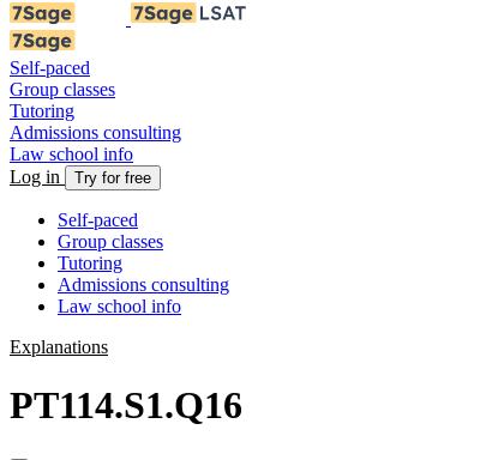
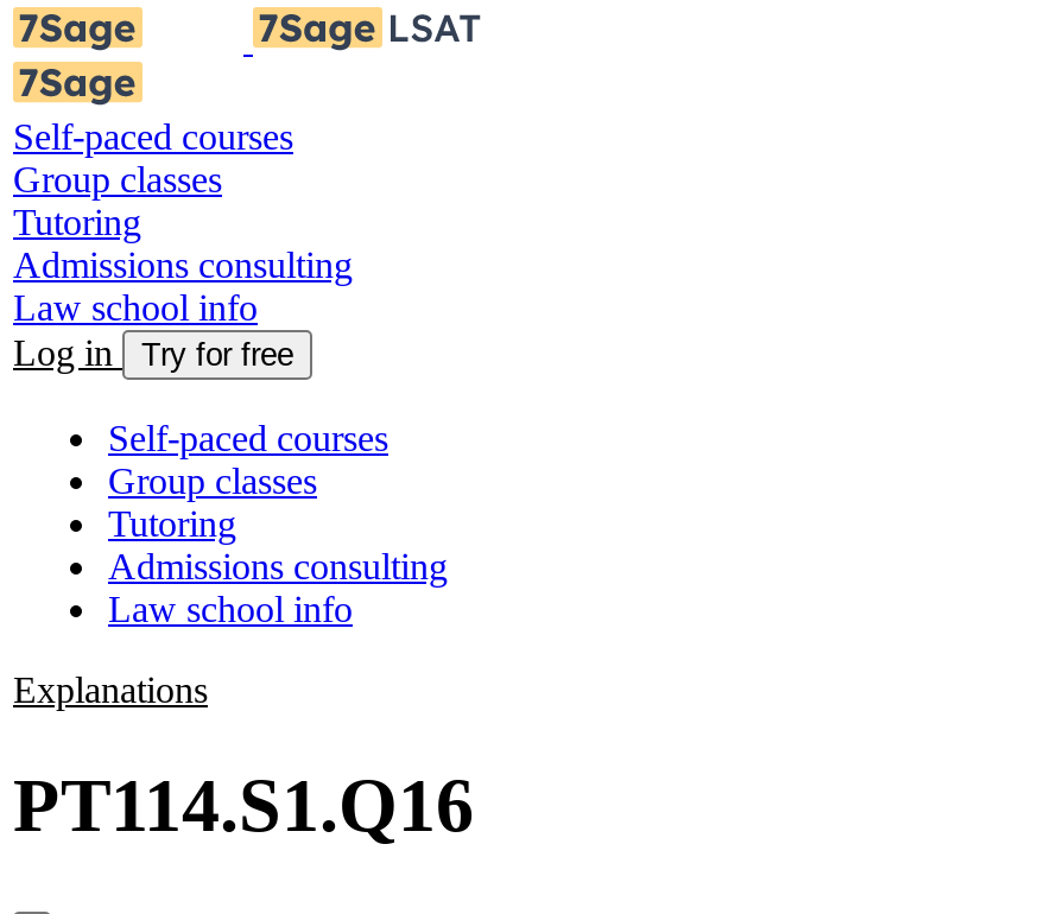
[10,57,90,78] Self-paced -> [13,116,293,157] Self-paced courses
[58,210,138,230] Self-paced -> [108,418,388,458] Self-paced courses

